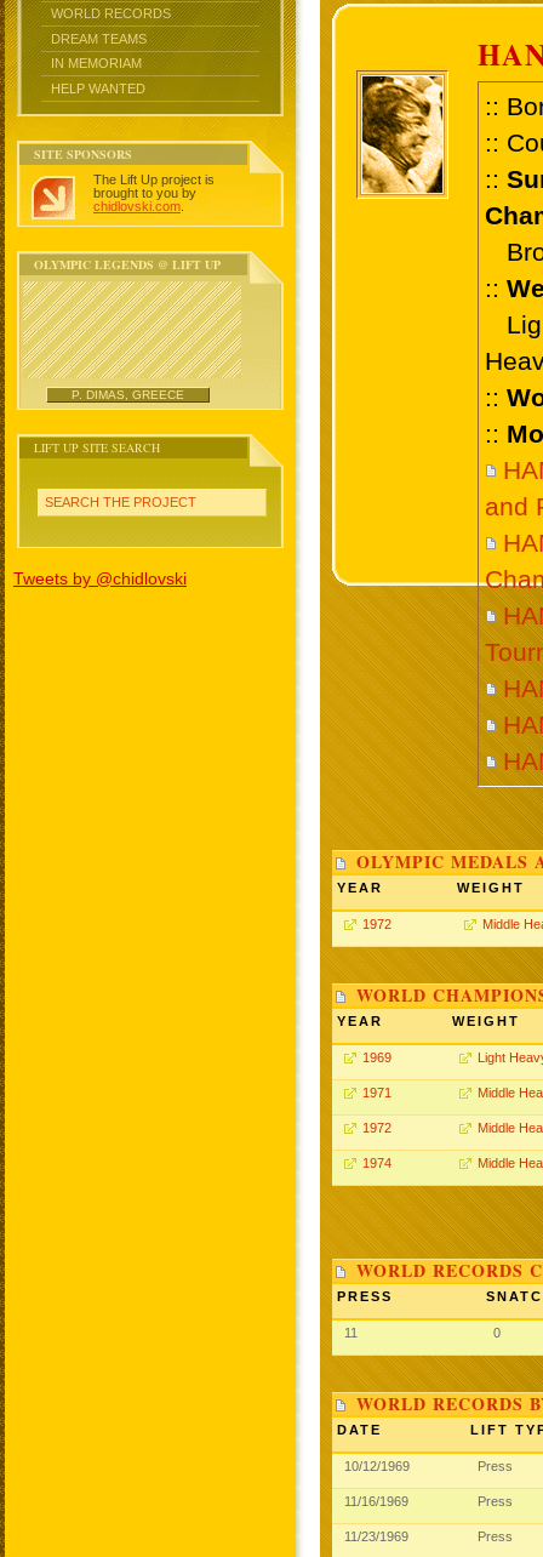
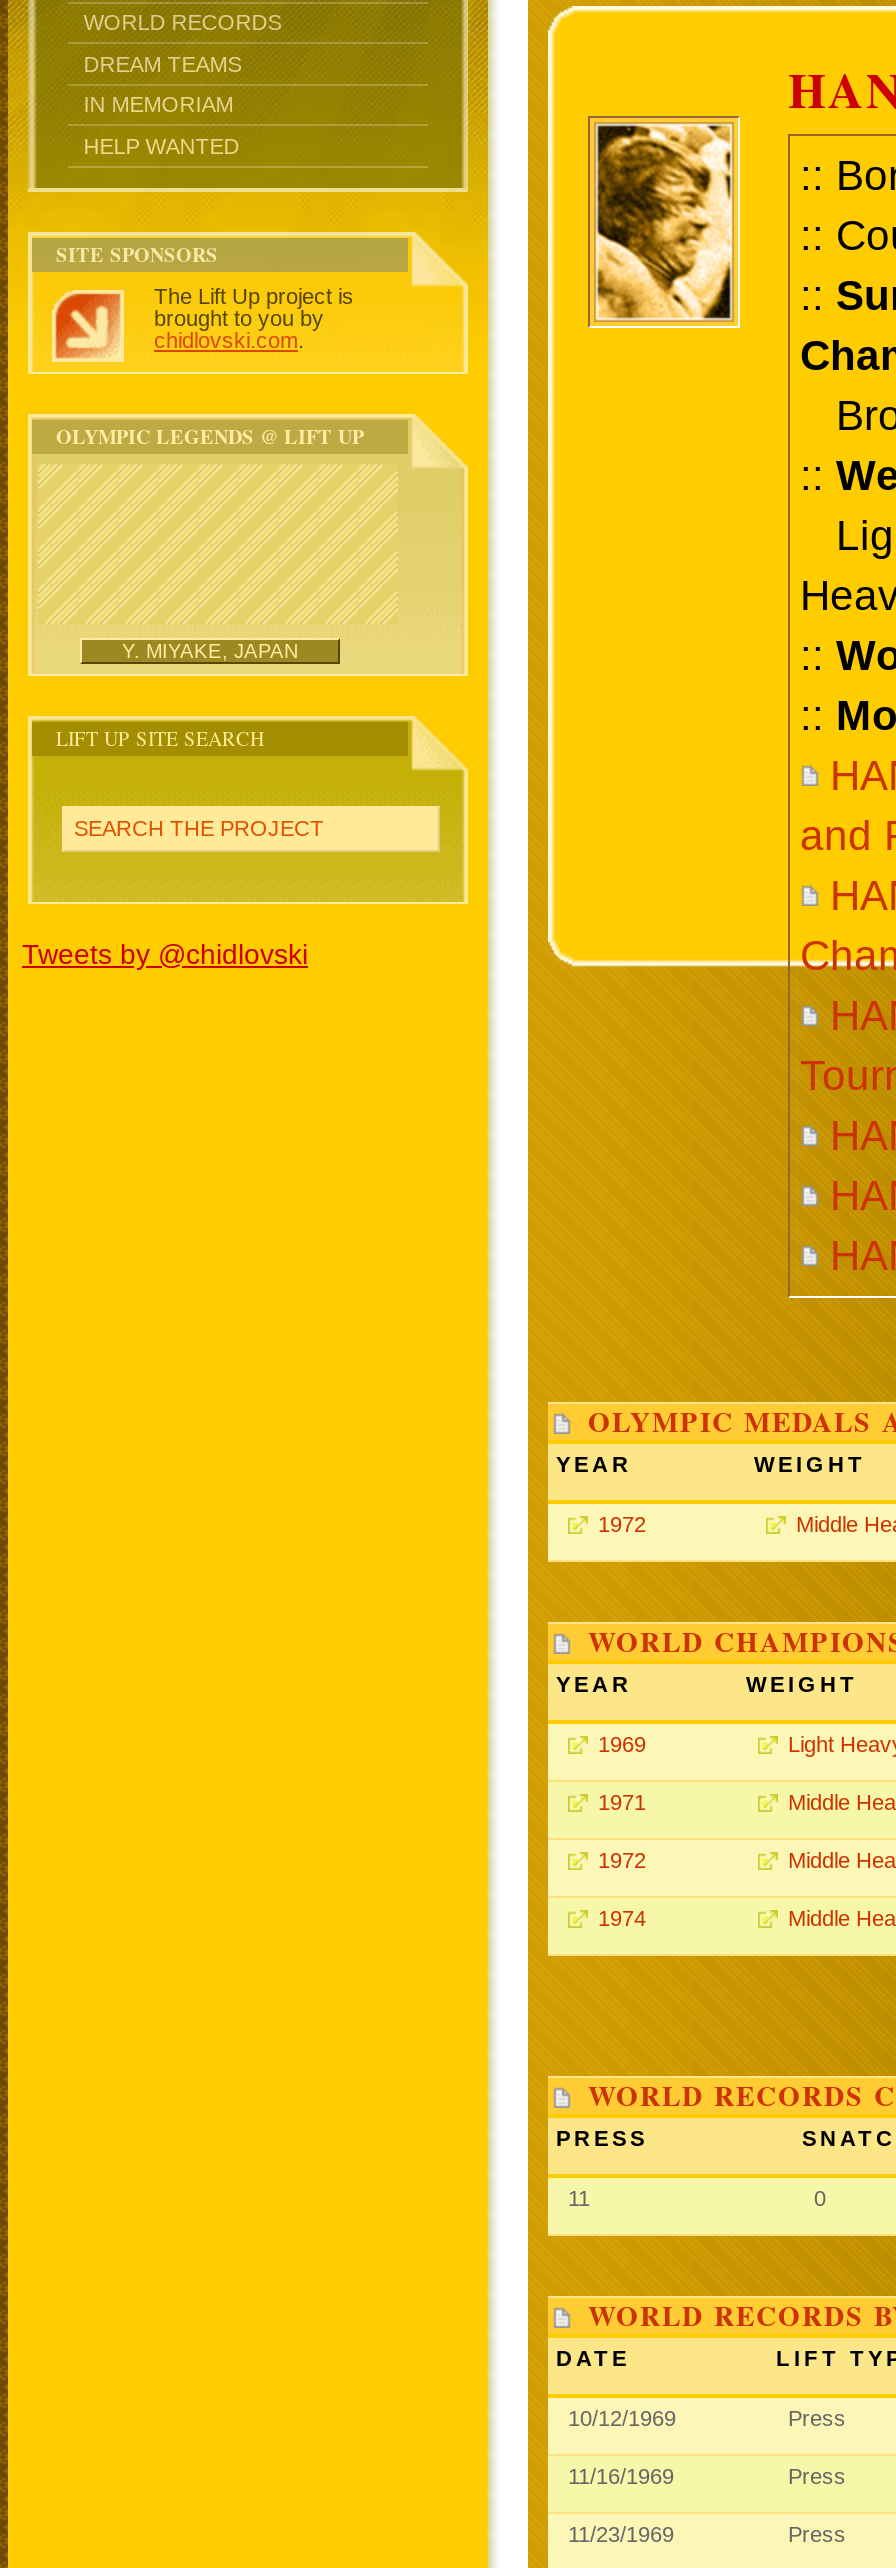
[71,387,184,401] P. DIMAS, GREECE -> [122,639,298,661] Y. MIYAKE, JAPAN

